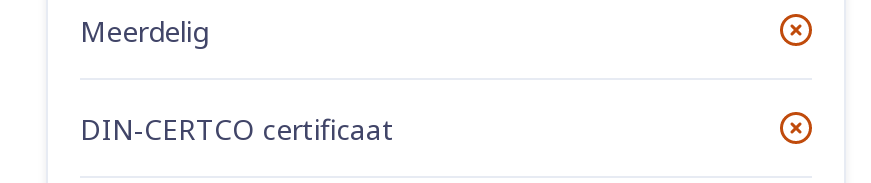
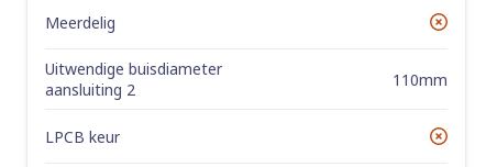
[80,109,394,147] DIN-CERTCO certificaat -> [45,58,448,147] Uitwendige buisdiameter | aansluiting 2 | 110mm | LPCB keur

